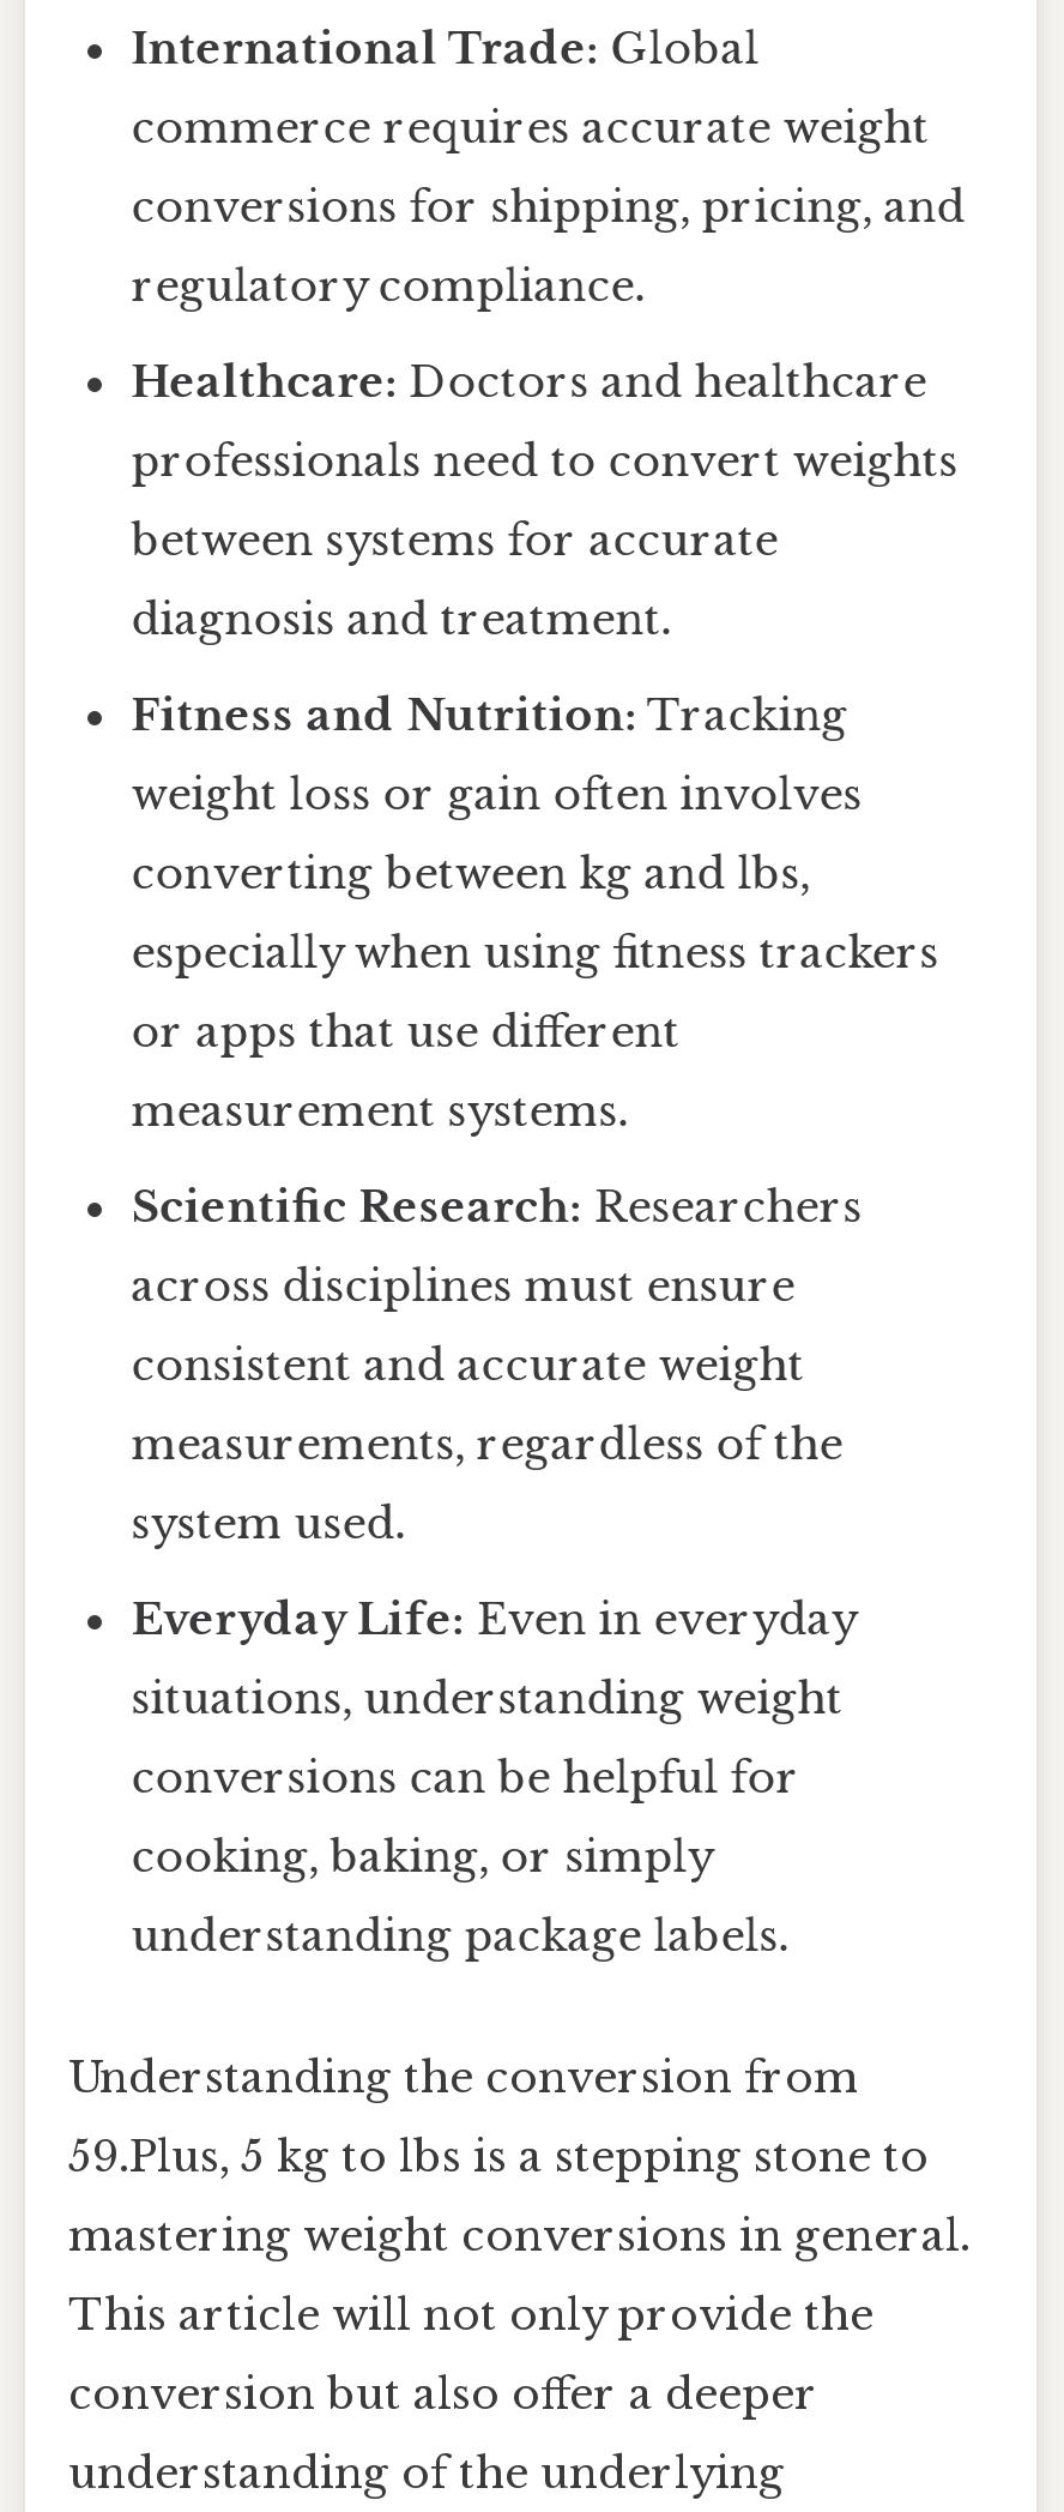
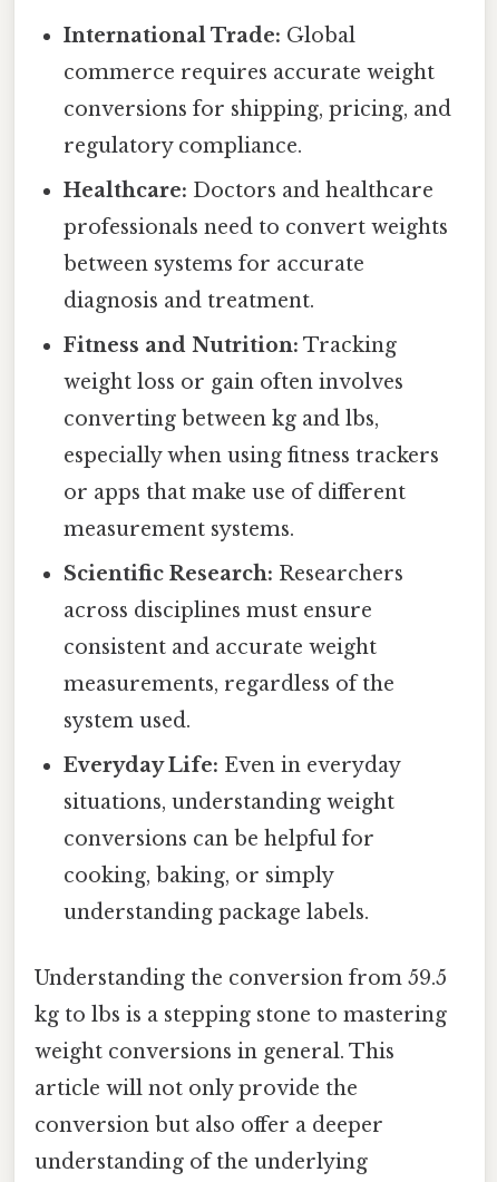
[131,1005,680,1058] or apps that use different -> [64,480,406,504] or apps that make use of different
[68,2051,859,2104] Understanding the conversion from -> [35,966,447,990] Understanding the conversion from 59.5
[68,2130,929,2183] 59.Plus, 5 kg to lbs is a stepping stone to -> [35,1003,447,1027] kg to lbs is a stepping stone to mastering
[68,2210,969,2262] mastering weight conversions in general. -> [35,1039,394,1064] weight conversions in general. This
[68,2289,873,2341] This article will not only provide the -> [35,1076,358,1101] article will not only provide the

